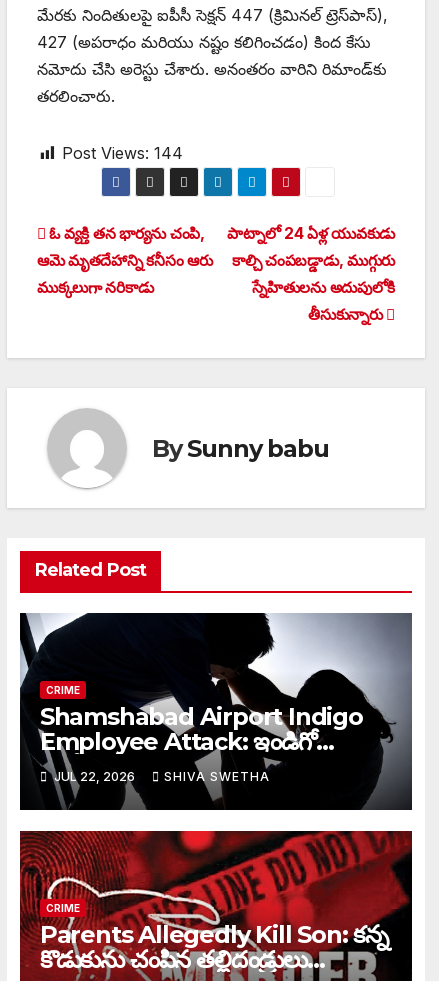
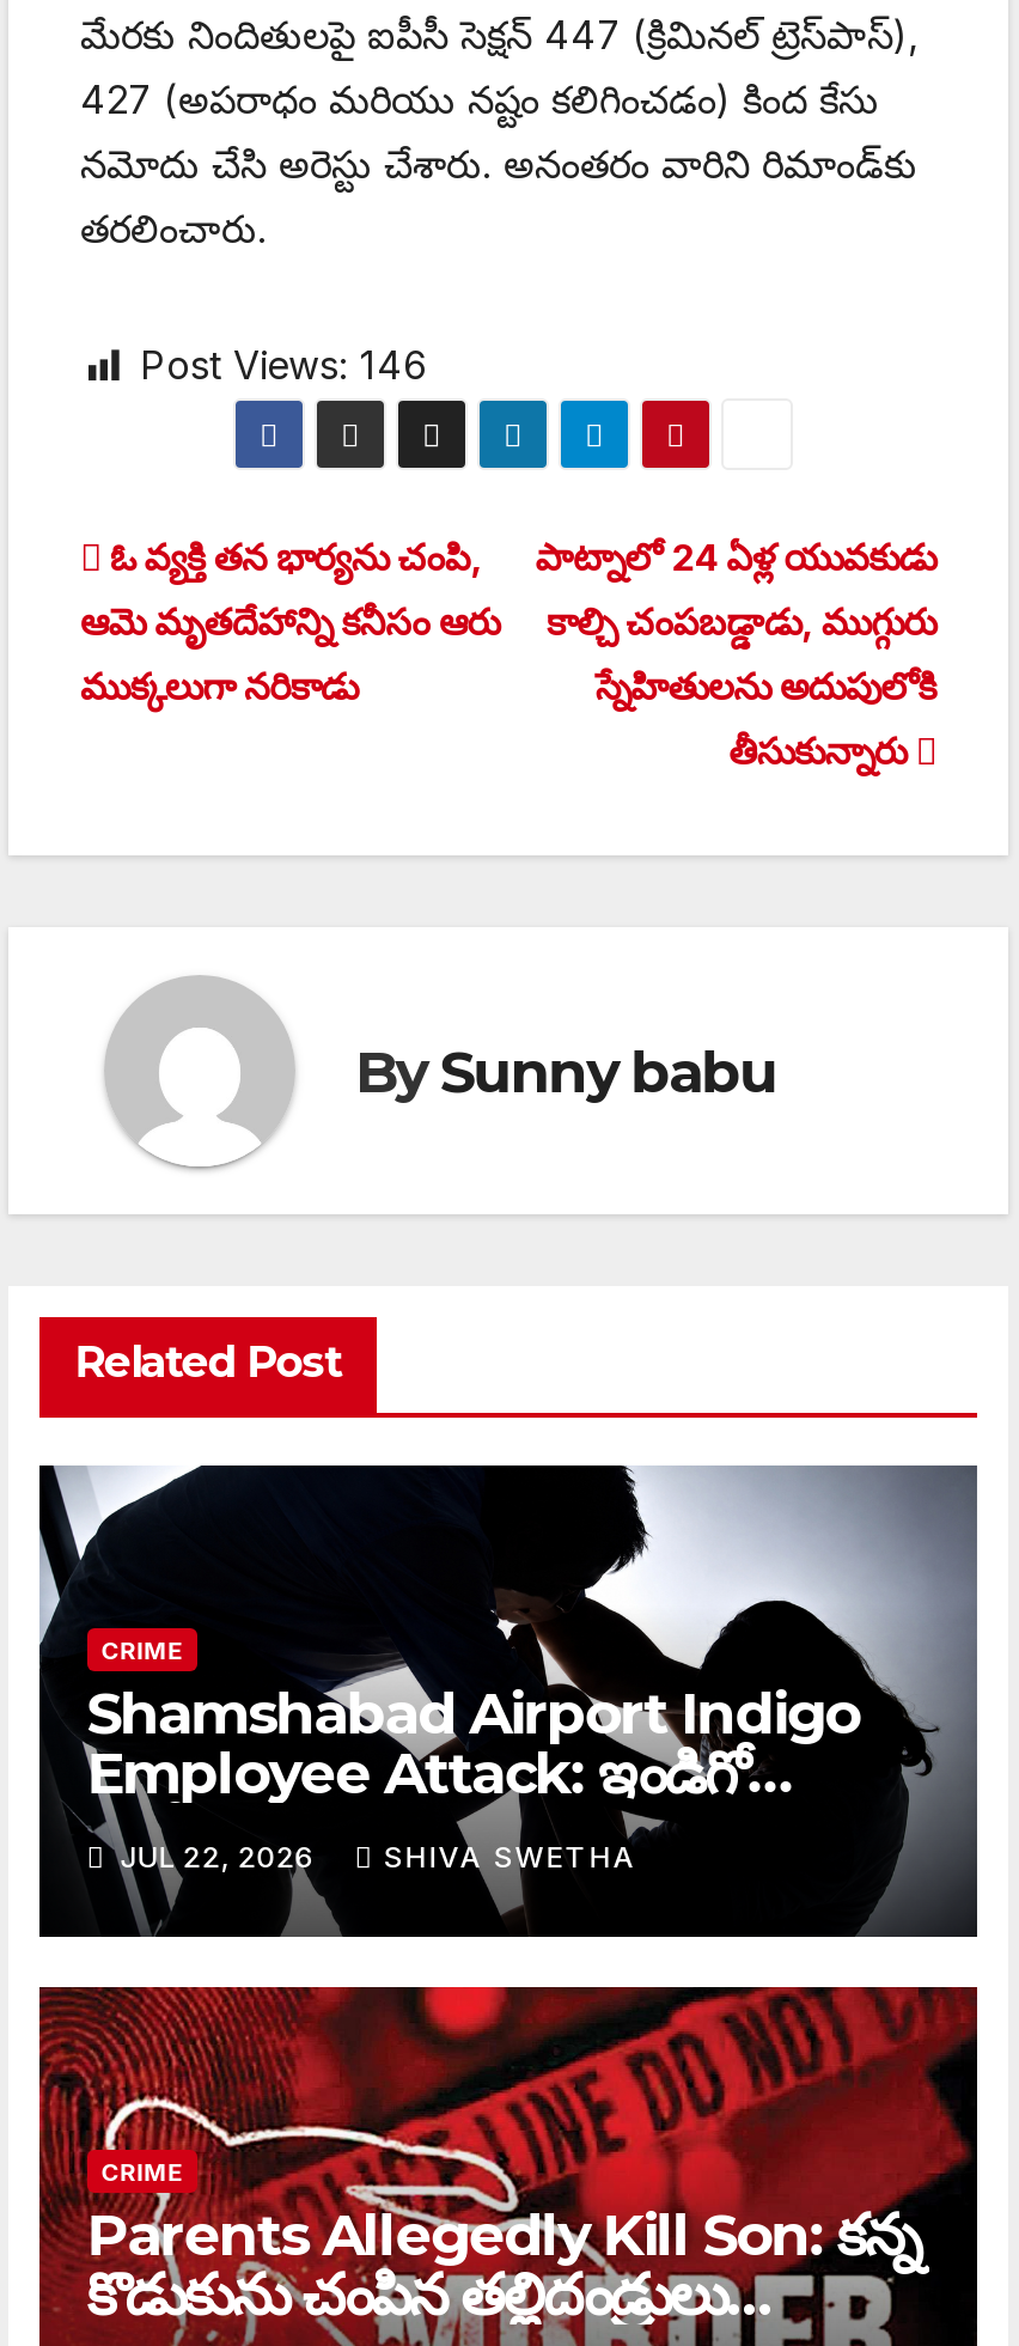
[62,143,183,163] Post Views: 144 -> [140,342,427,390] Post Views: 146

